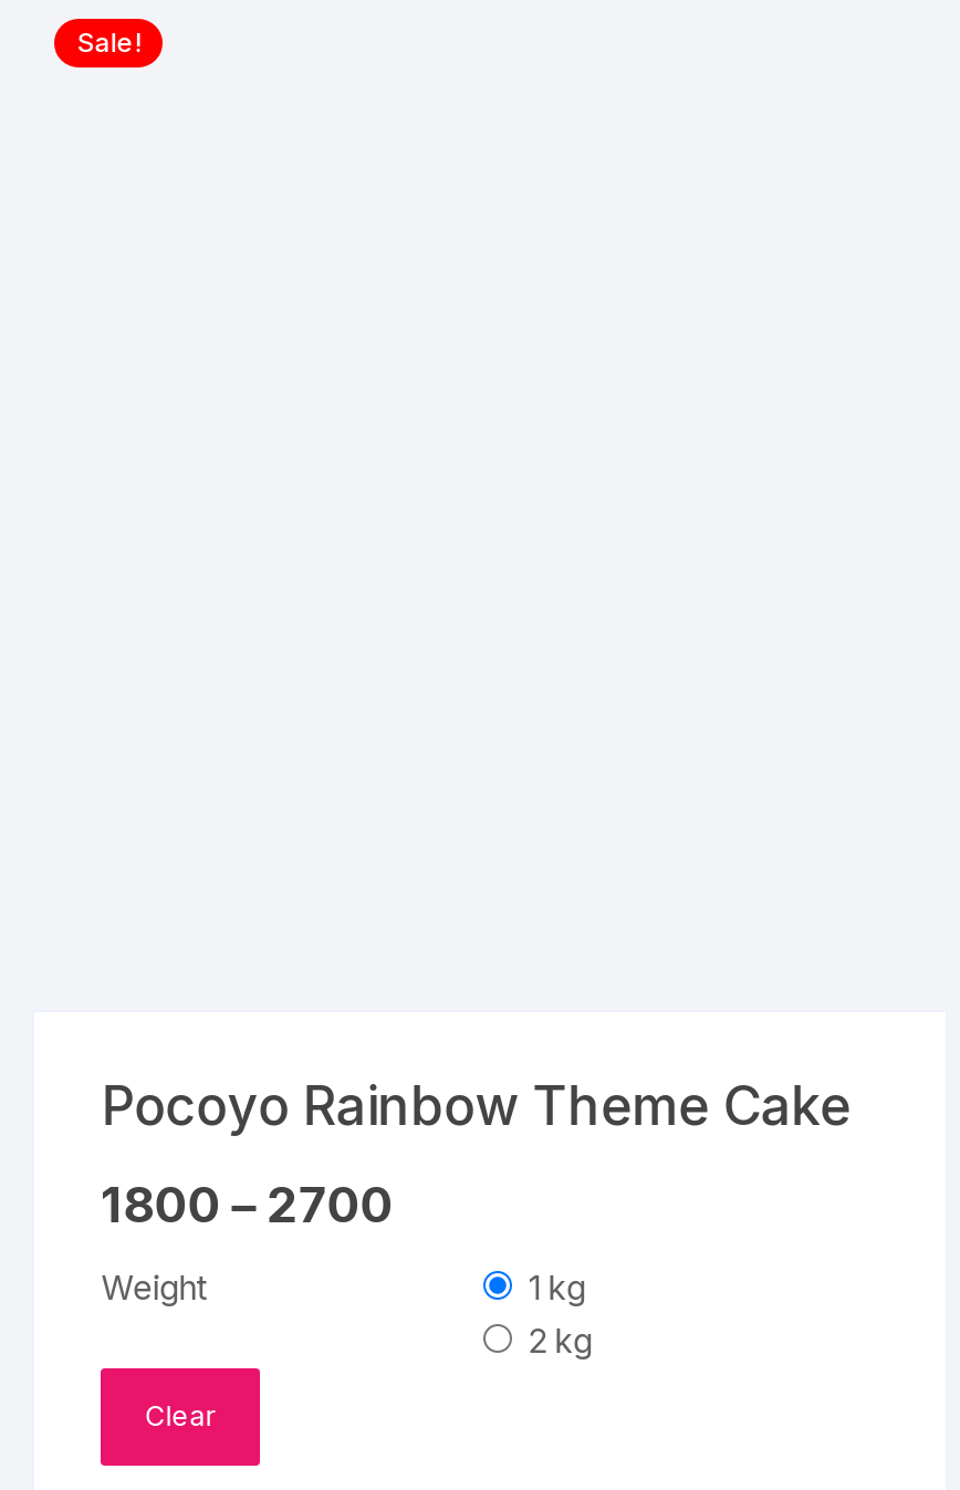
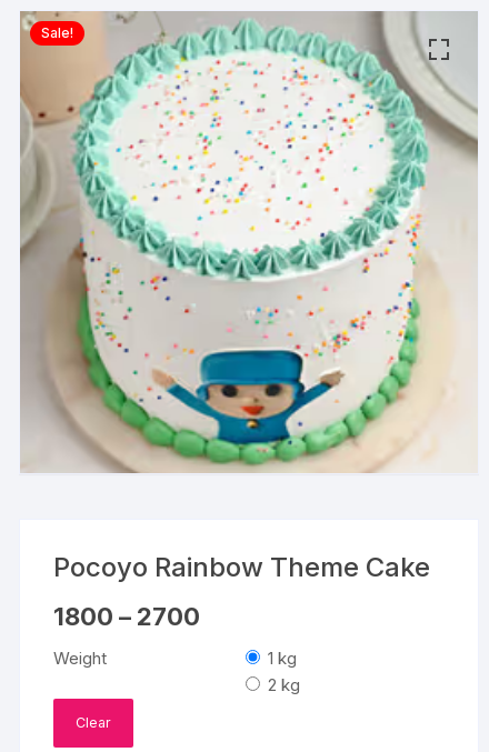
none -> [19,10,479,474] [image]

